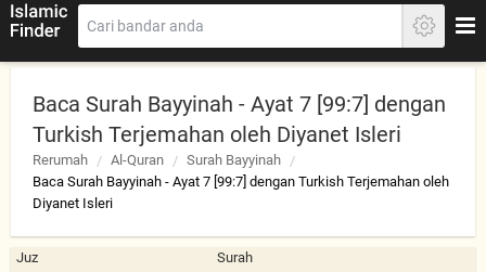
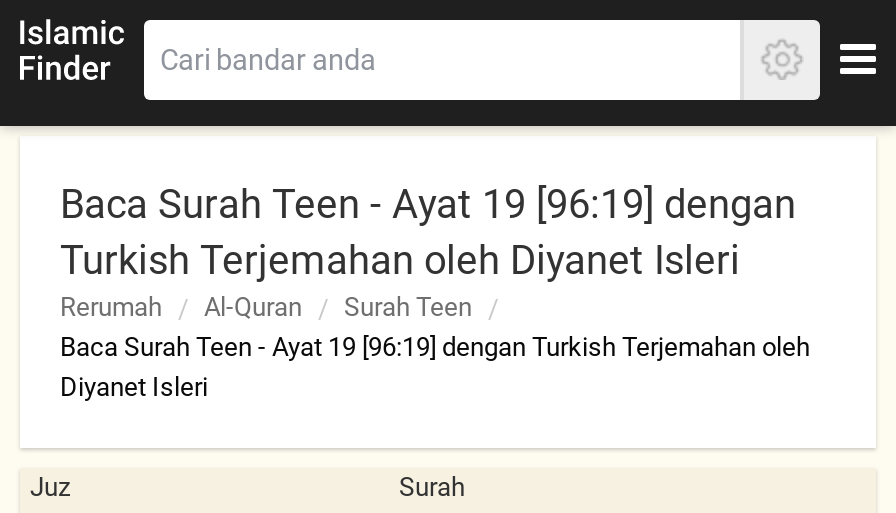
[33,91,446,117] Baca Surah Bayyinah - Ayat 7 [99:7] dengan -> [60,180,796,228] Baca Surah Teen - Ayat 19 [96:19] dengan
[187,152,281,168] Surah Bayyinah -> [344,292,472,322] Surah Teen
[33,173,449,190] Baca Surah Bayyinah - Ayat 7 [99:7] dengan Turkish Terjemahan oleh -> [60,332,810,362] Baca Surah Teen - Ayat 19 [96:19] dengan Turkish Terjemahan oleh

